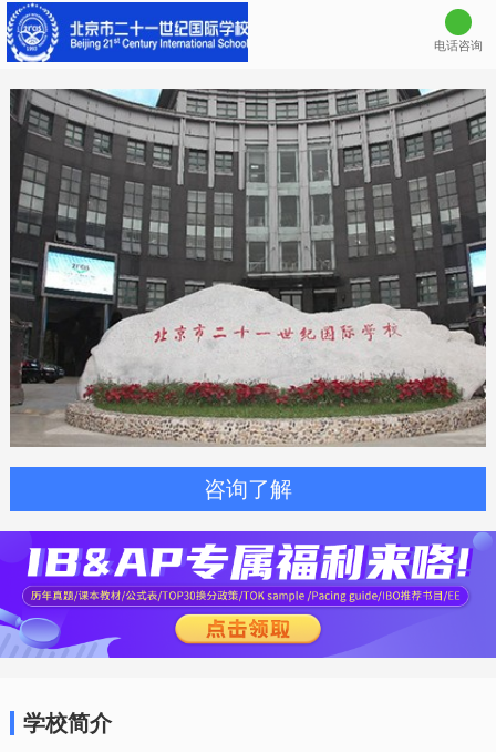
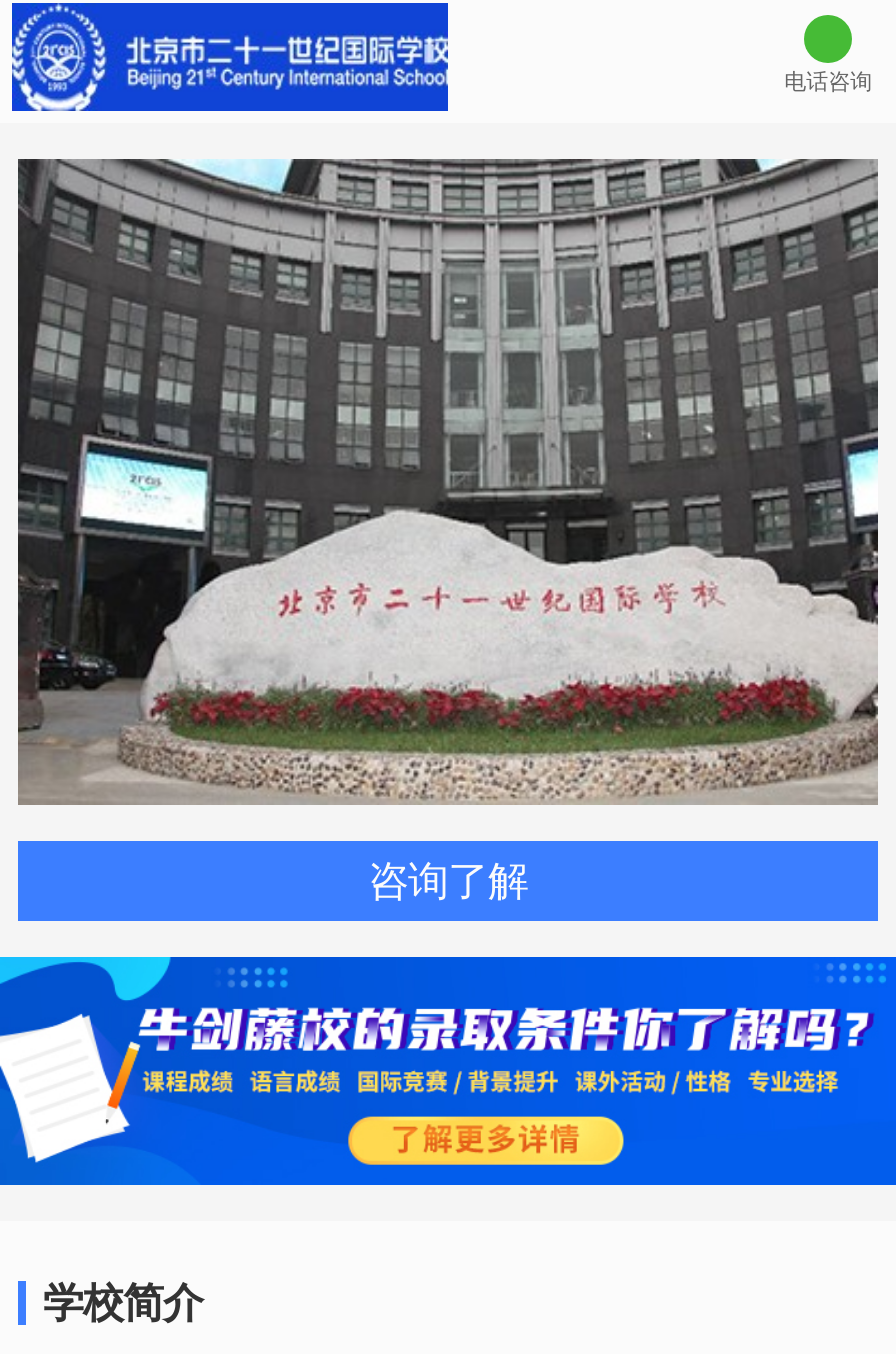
[3,530,493,659] [image] -> [6,955,890,1187] [image]

